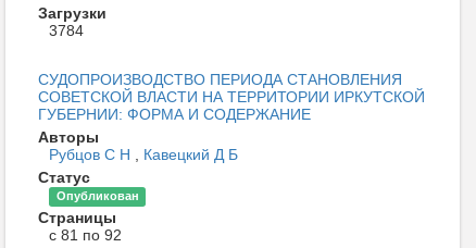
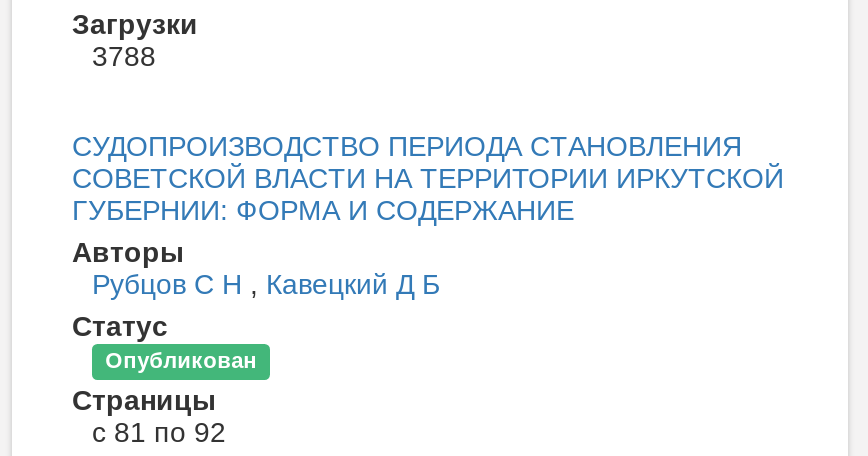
[49,22,84,39] 3784 -> [92,41,156,73] 3788

